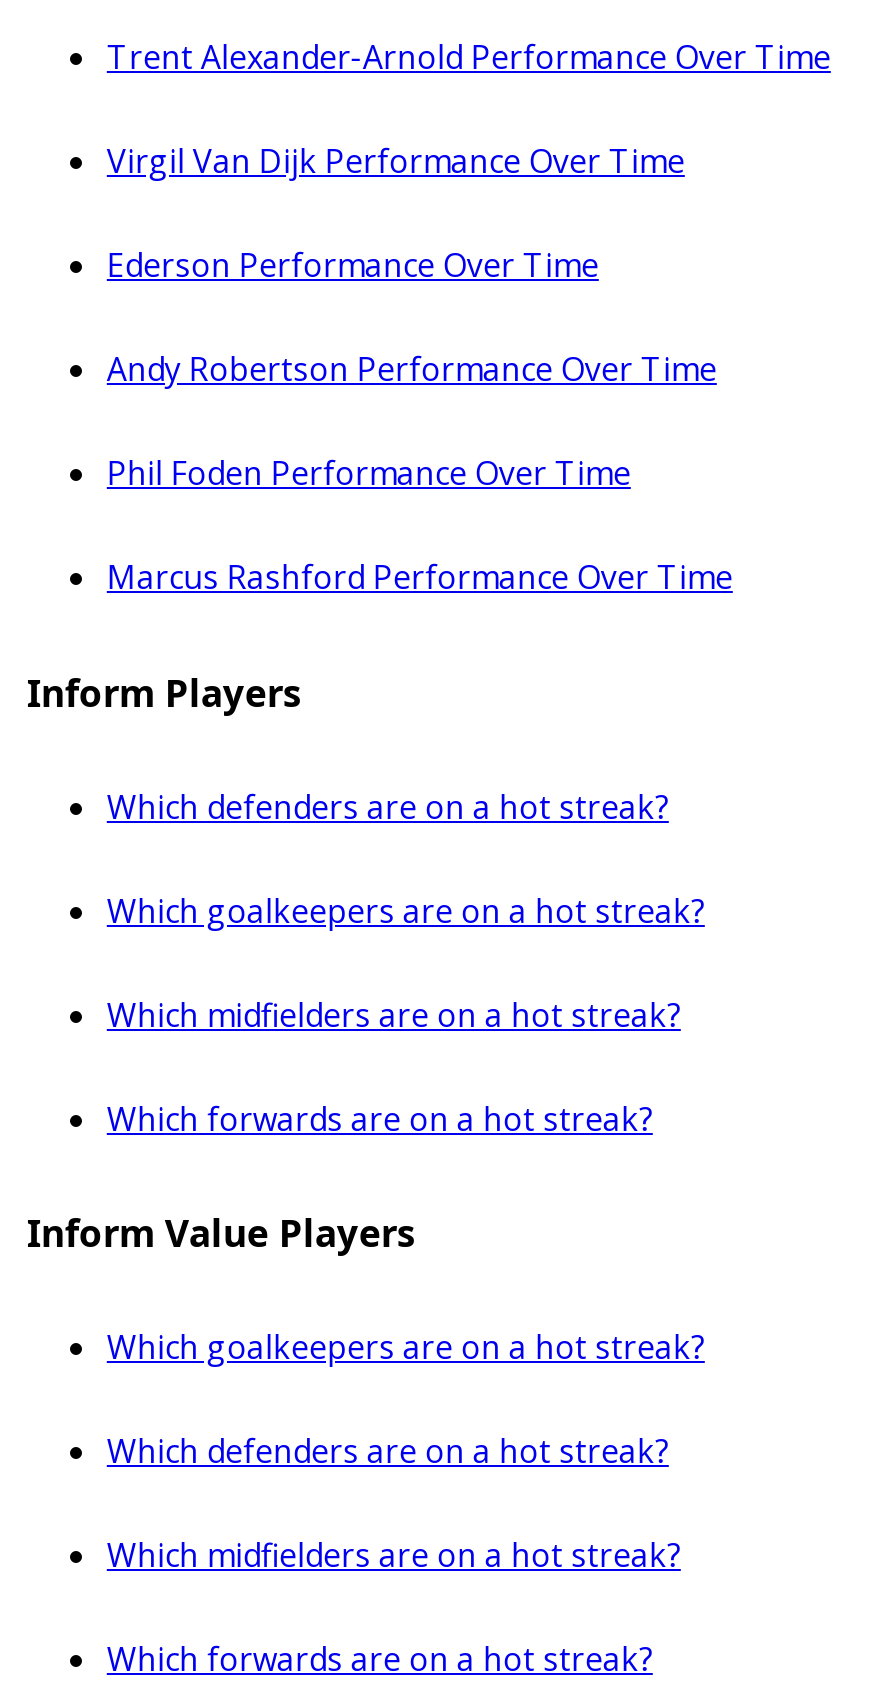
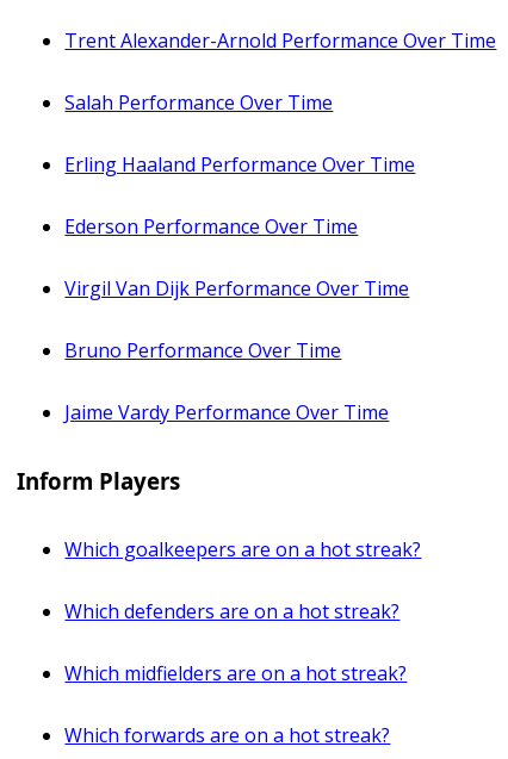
none -> [65,90,415,178] Salah Performance Over Time | Erling Haaland Performance Over Time
moved [107,139,685,183] -> [65,275,410,302]: Virgil Van Dijk Performance Over Time
moved [107,243,599,287] -> [65,214,358,240]: Ederson Performance Over Time
[107,347,717,391] Andy Robertson Performance Over Time -> none
[107,451,631,495] Phil Foden Performance Over Time -> [65,337,342,364] Bruno Performance Over Time
[107,555,733,599] Marcus Rashford Performance Over Time -> [65,399,389,426] Jaime Vardy Performance Over Time
moved [27,667,301,717] -> [17,466,181,496]: Inform Players
[27,784,705,1258] Which defenders are on a hot streak? | Which goalkeepers are on a hot streak? | Which midfielders are on a hot streak? | Which forwards are on a hot streak? | Inform Value Players -> none

